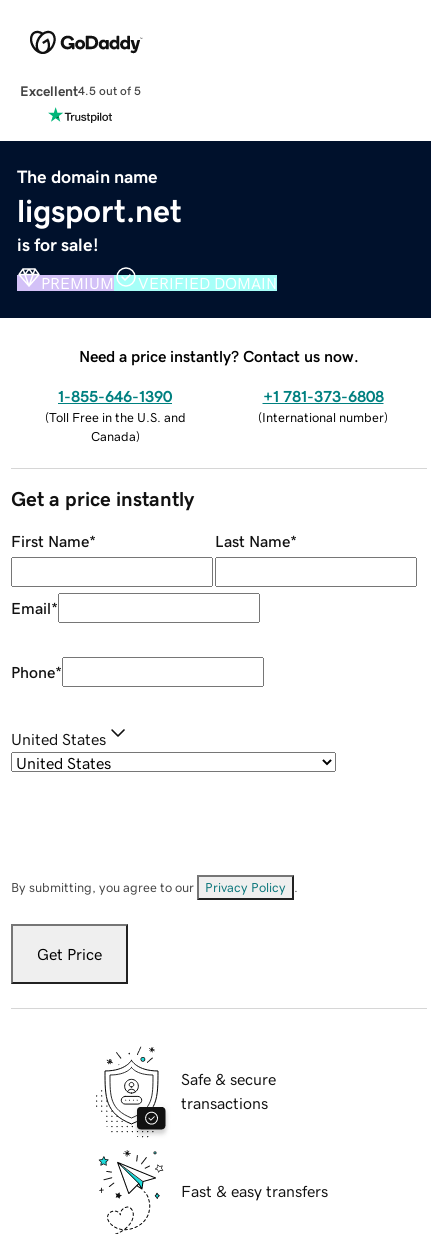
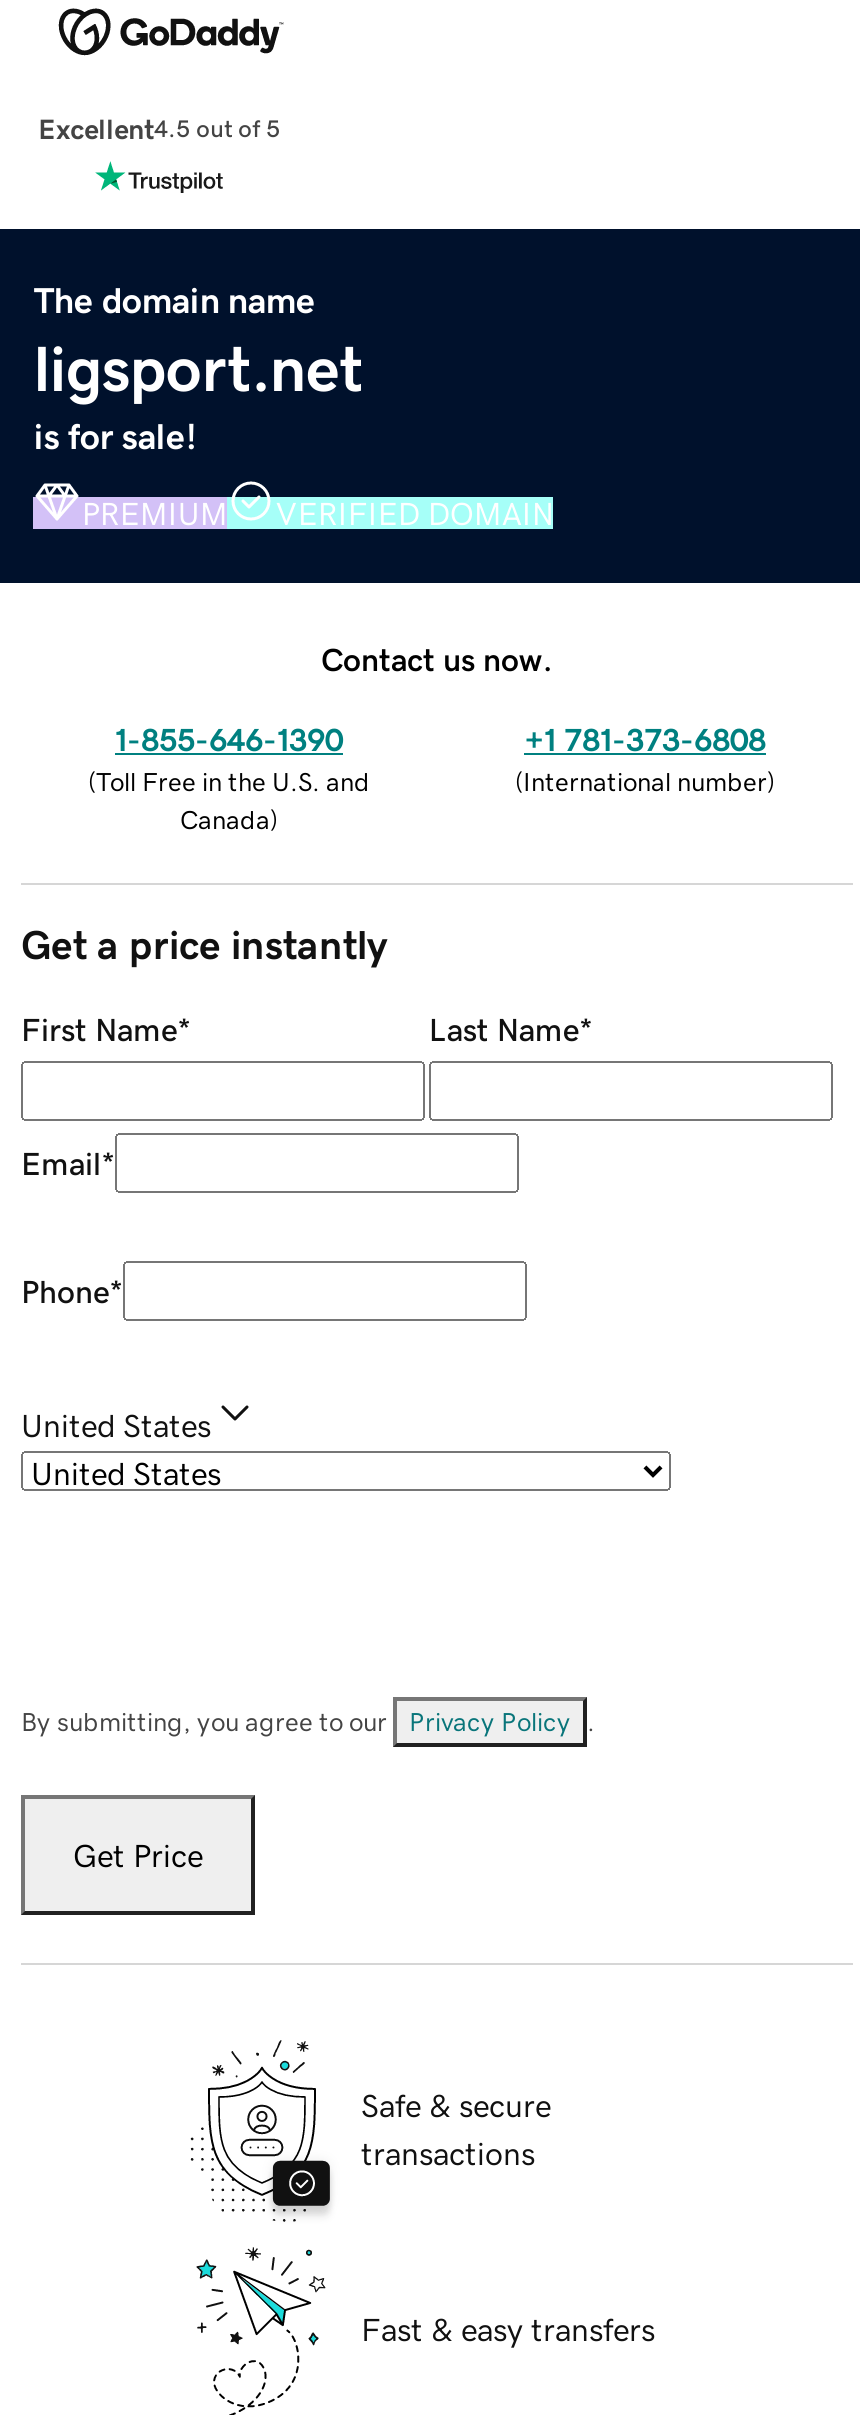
[79,348,359,364] Need a price instantly? Contact us now. -> [321,642,553,674] Contact us now.

